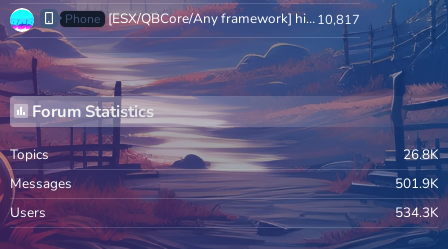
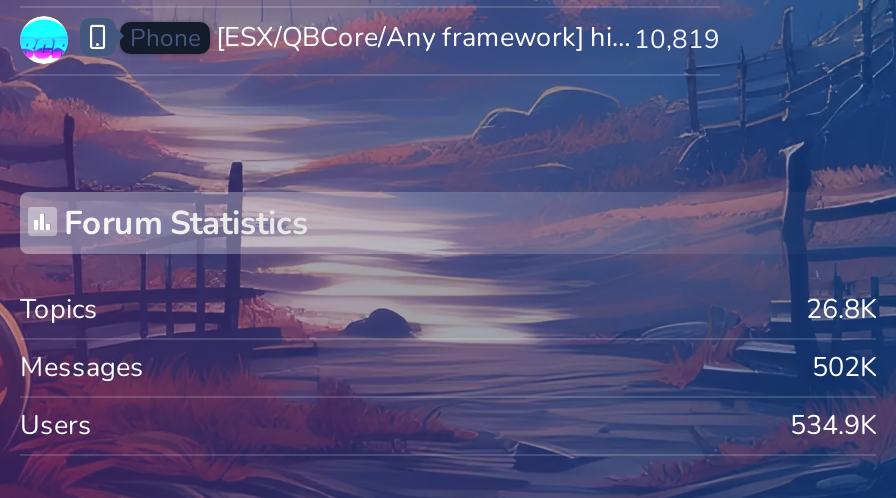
[317,11,360,29] 10,817 -> [634,23,720,59] 10,819
[395,174,438,193] 501.9K -> [812,347,876,385] 502K
[395,203,438,222] 534.3K -> [790,405,876,443] 534.9K

